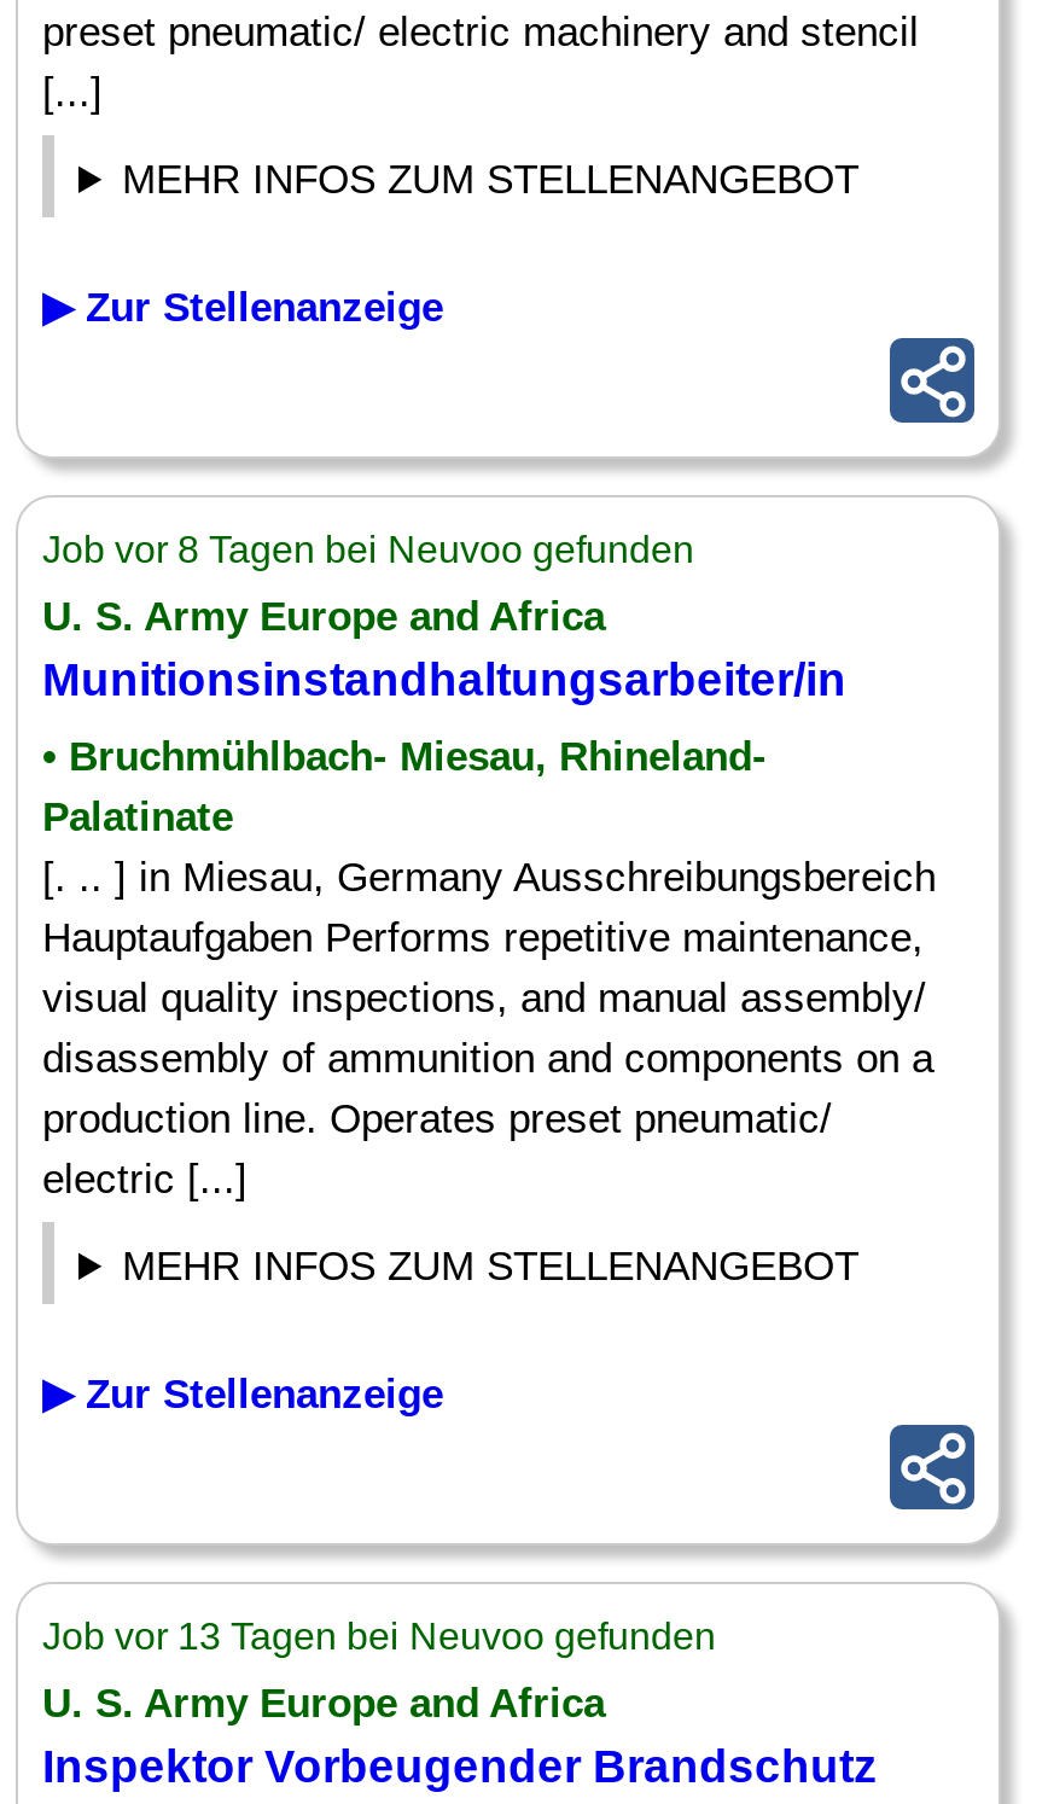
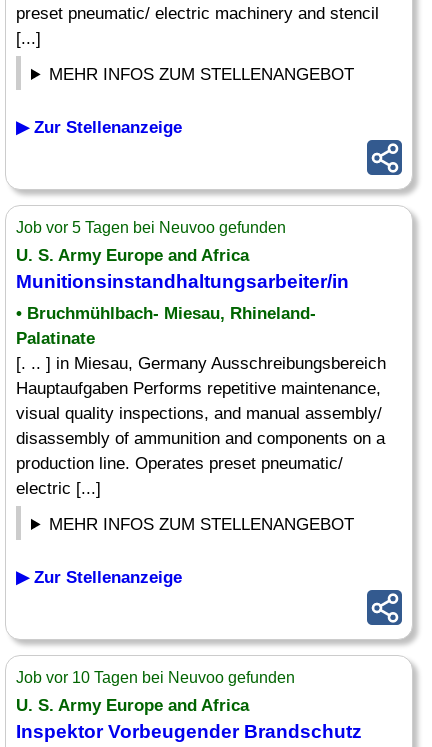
[42,529,694,570] Job vor 8 Tagen bei Neuvoo gefunden -> [16,219,286,236] Job vor 5 Tagen bei Neuvoo gefunden
[42,1616,716,1657] Job vor 13 Tagen bei Neuvoo gefunden -> [16,669,295,686] Job vor 10 Tagen bei Neuvoo gefunden

